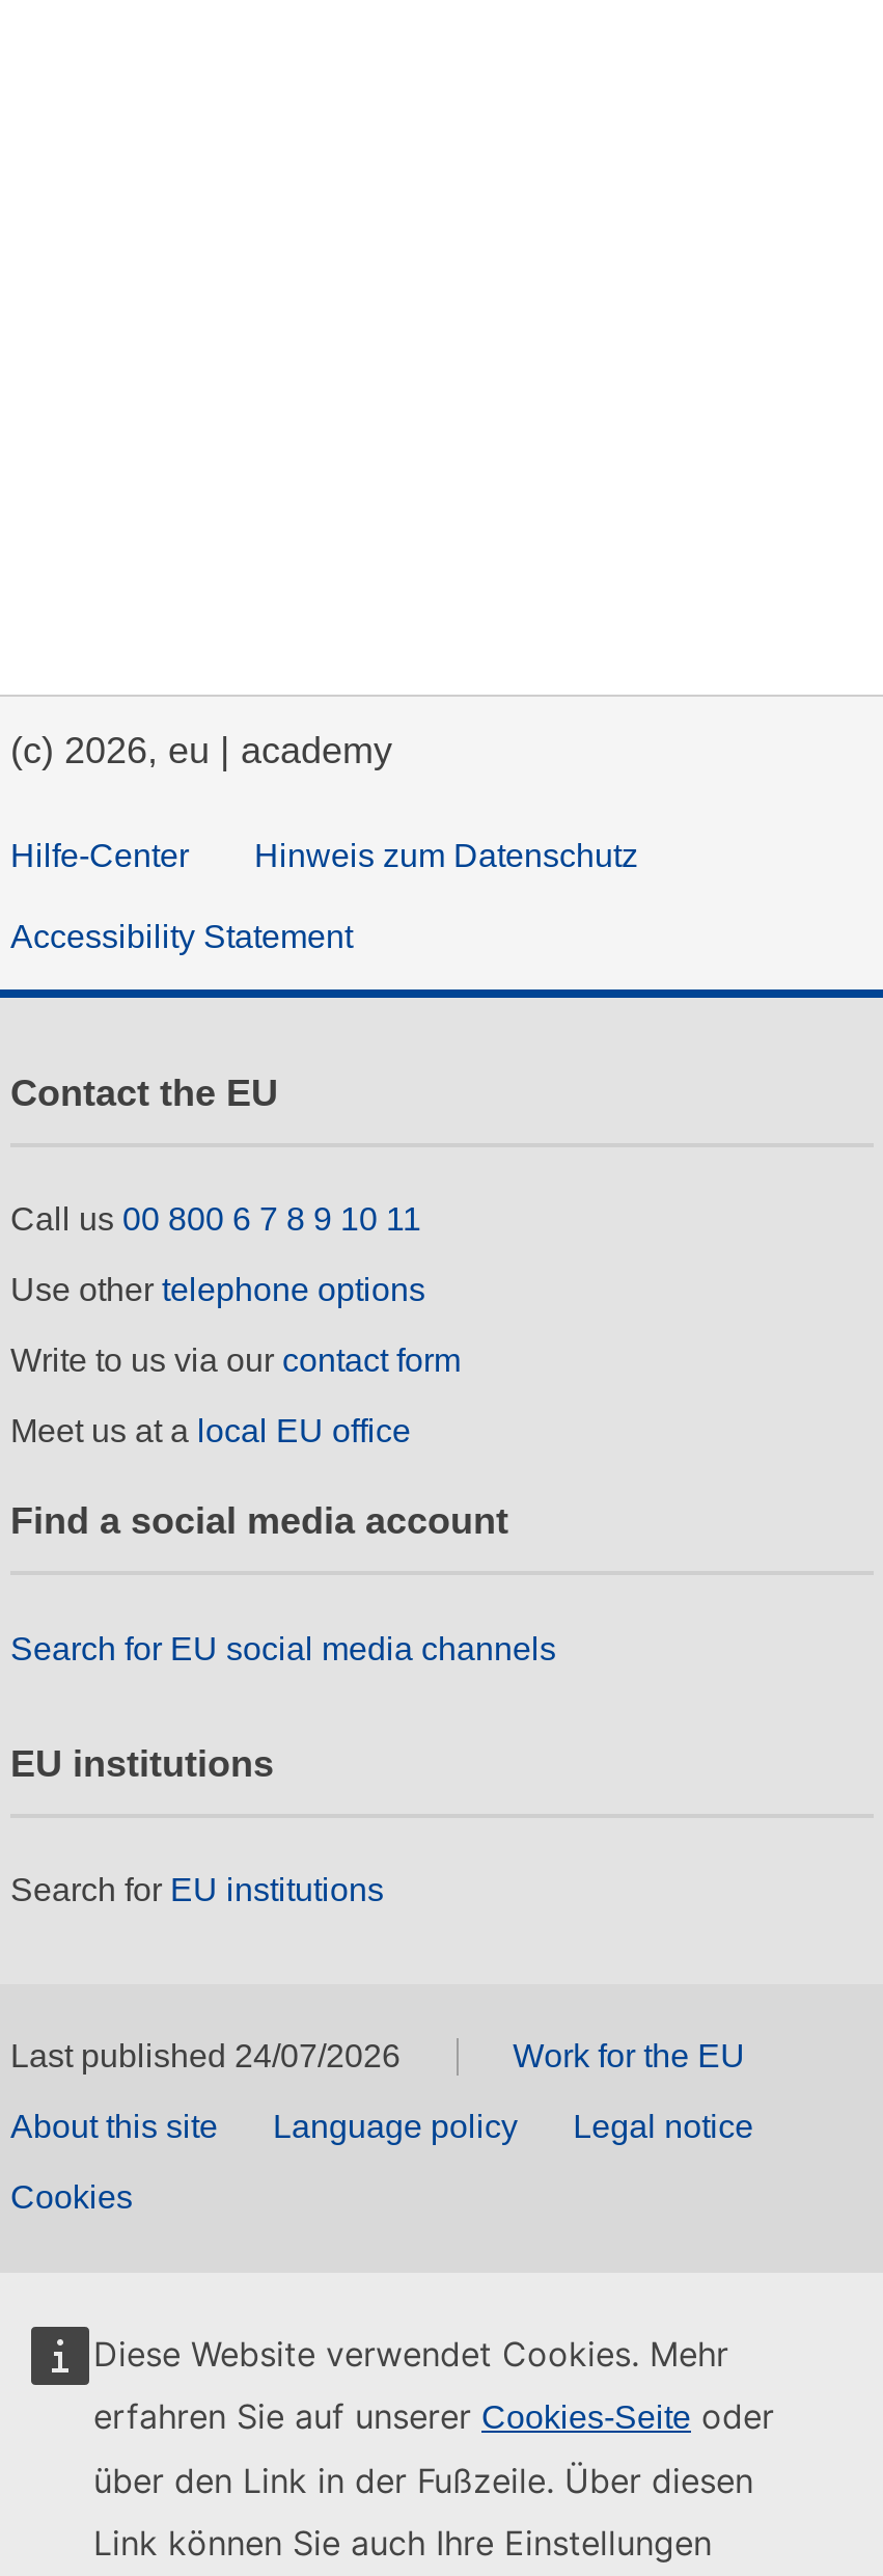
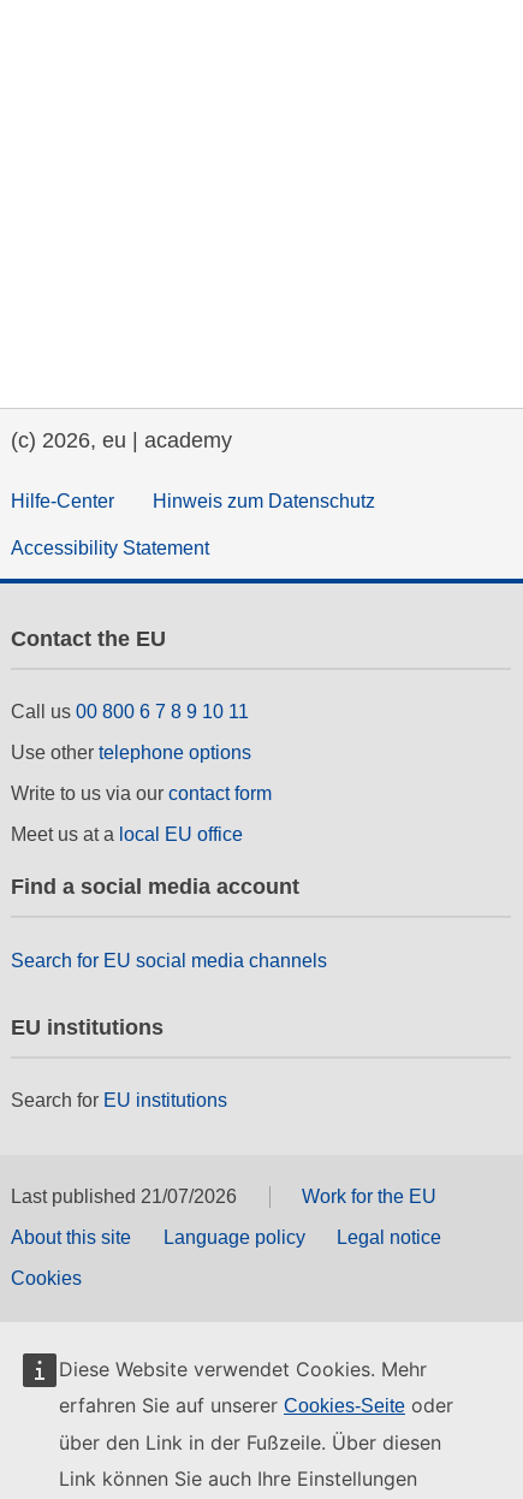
[10,2039,401,2075] Last published 24/07/2026 -> [11,1187,237,1207] Last published 21/07/2026

